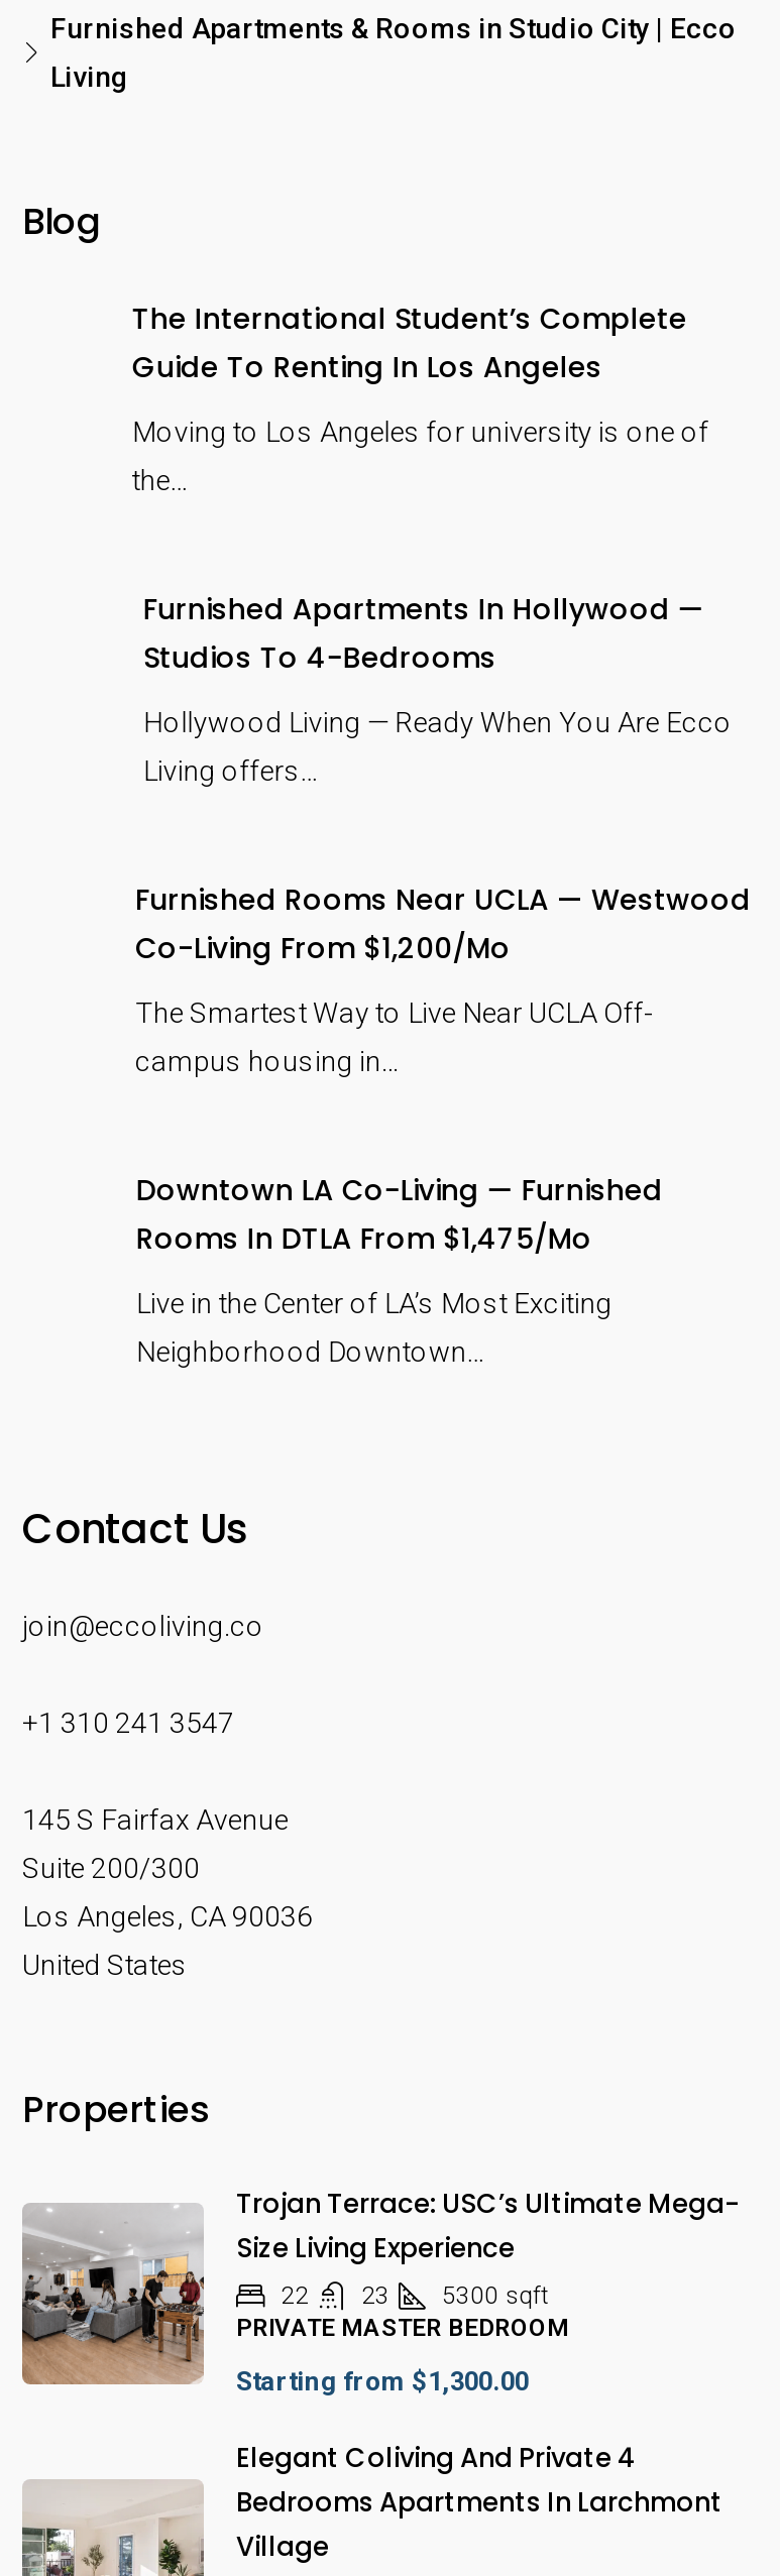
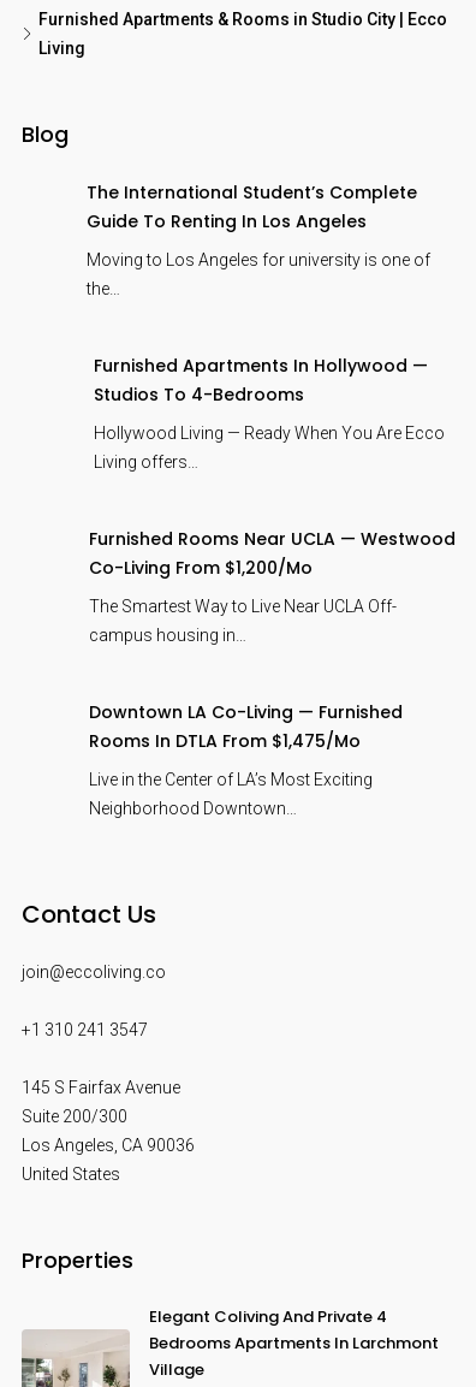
[20,2185,739,2397] [image] | Trojan Terrace: USC’s Ultimate Mega- | Size Living Experience | 22 | 23 | 5300 sqft | PRIVATE MASTER BEDROOM | Starting from $1,300.00 -> none

